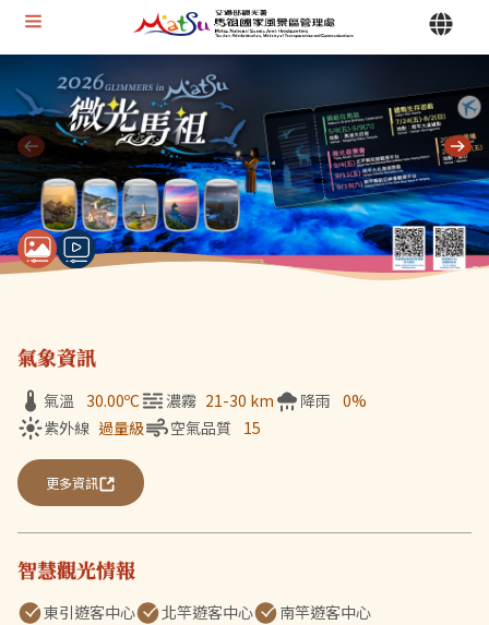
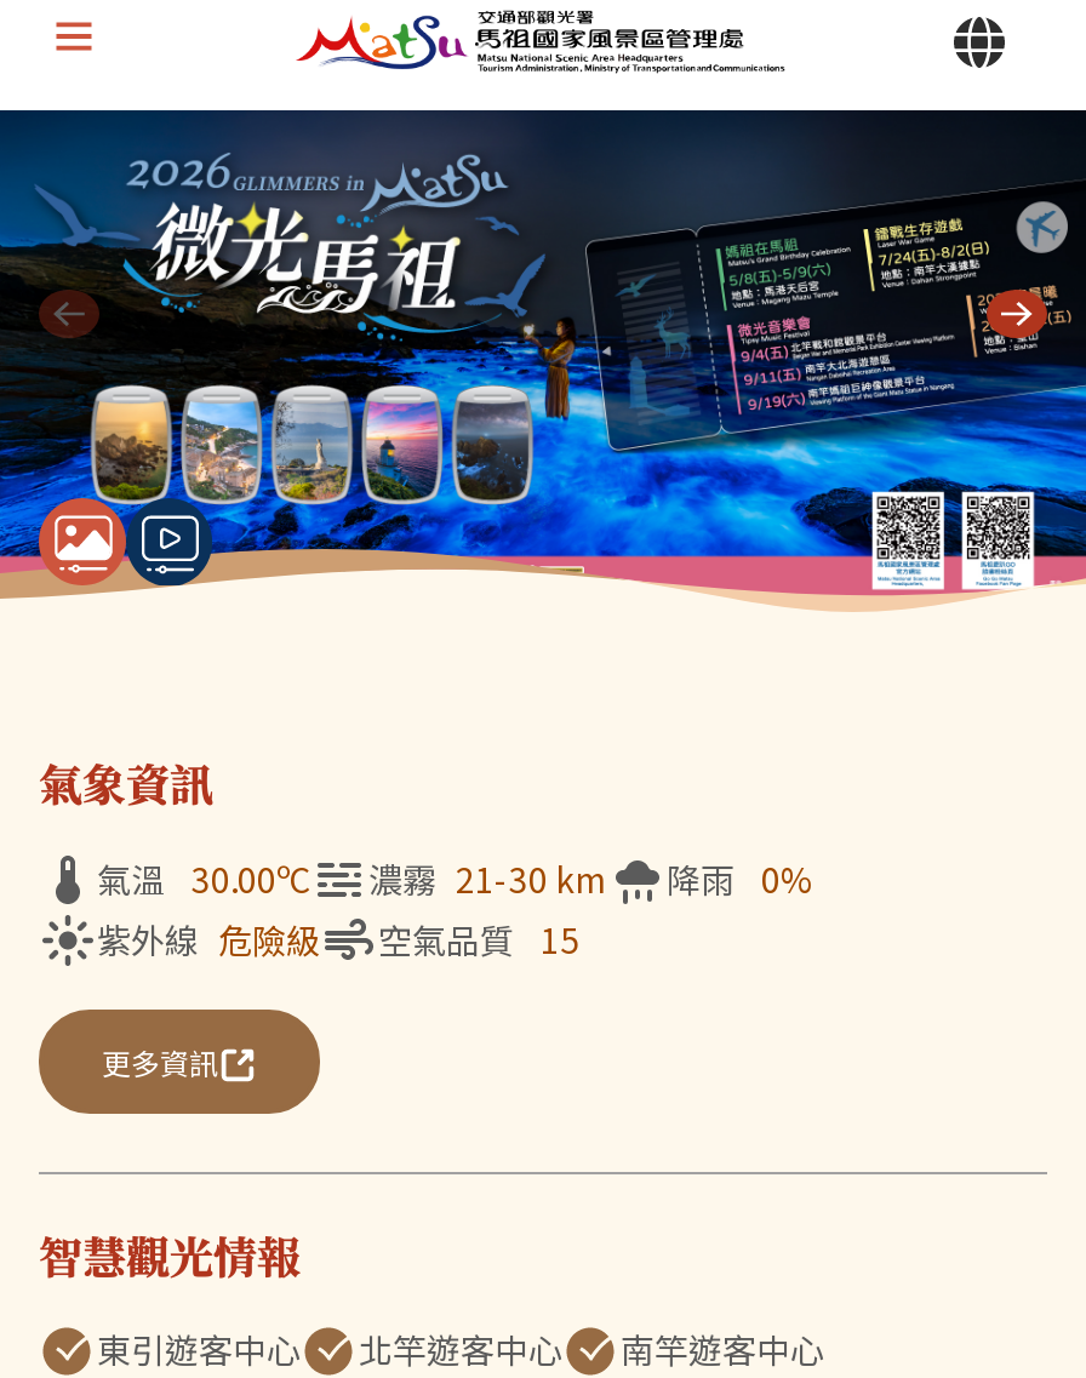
[44,417,144,439] 紫外線 過量級 -> [97,916,320,964] 紫外線 危險級

